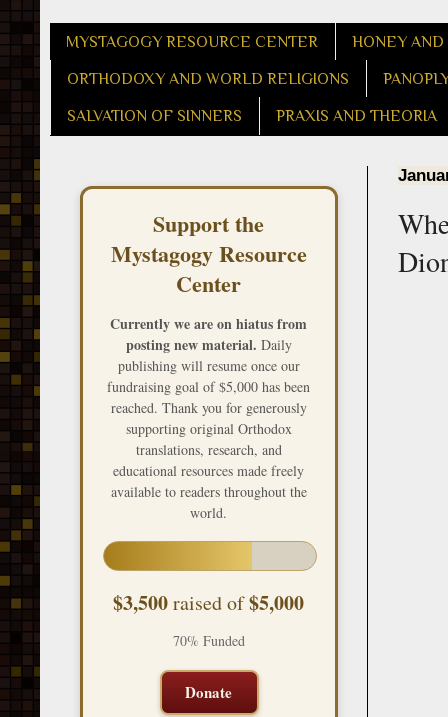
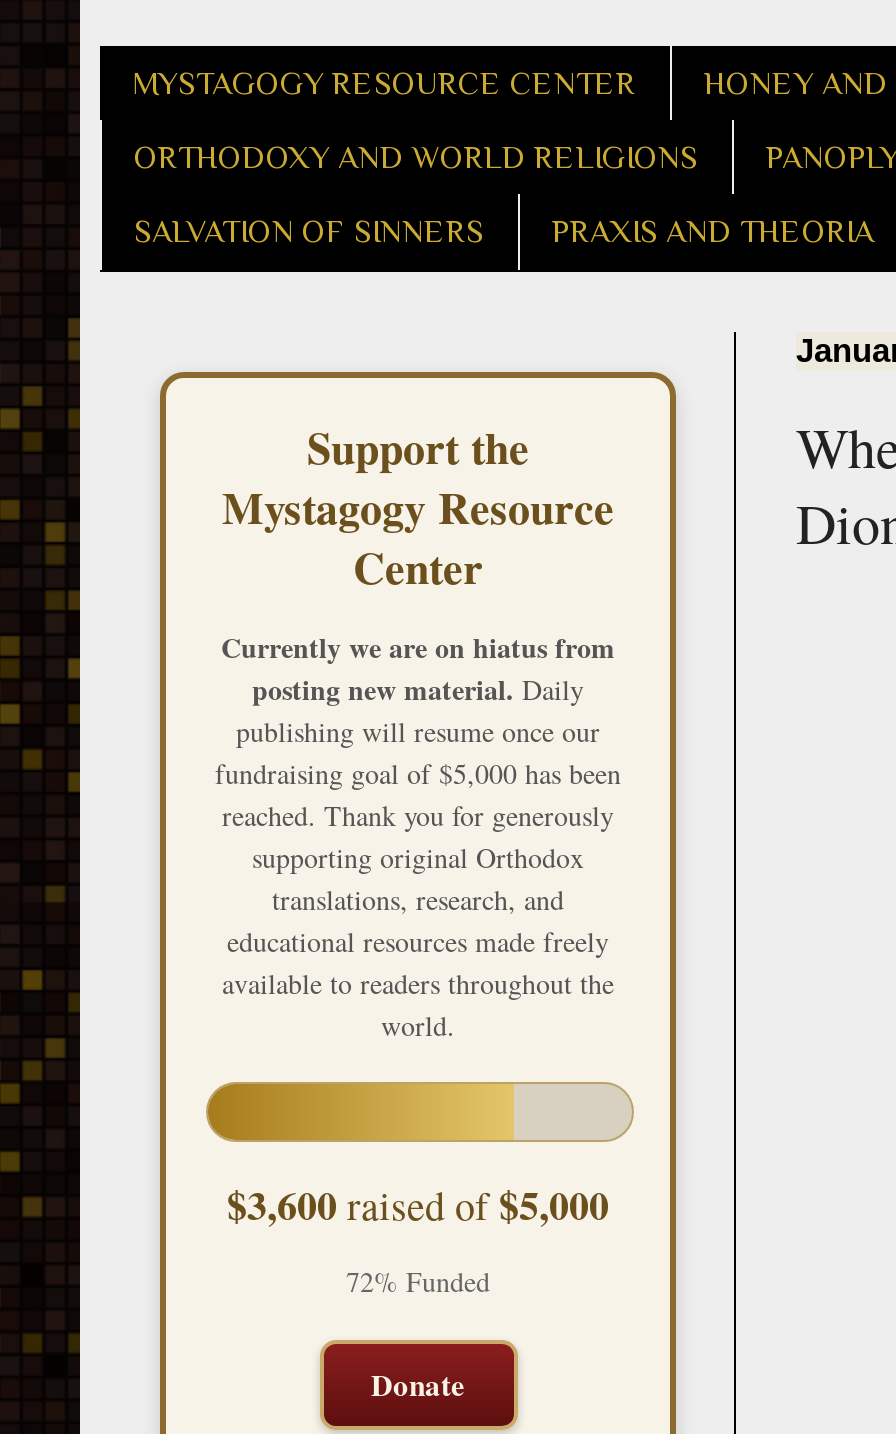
[113,588,304,617] $3,500 raised of $5,000 -> [227,1175,609,1233] $3,600 raised of $5,000
[173,631,245,650] 70% Funded -> [346,1261,490,1299] 72% Funded

